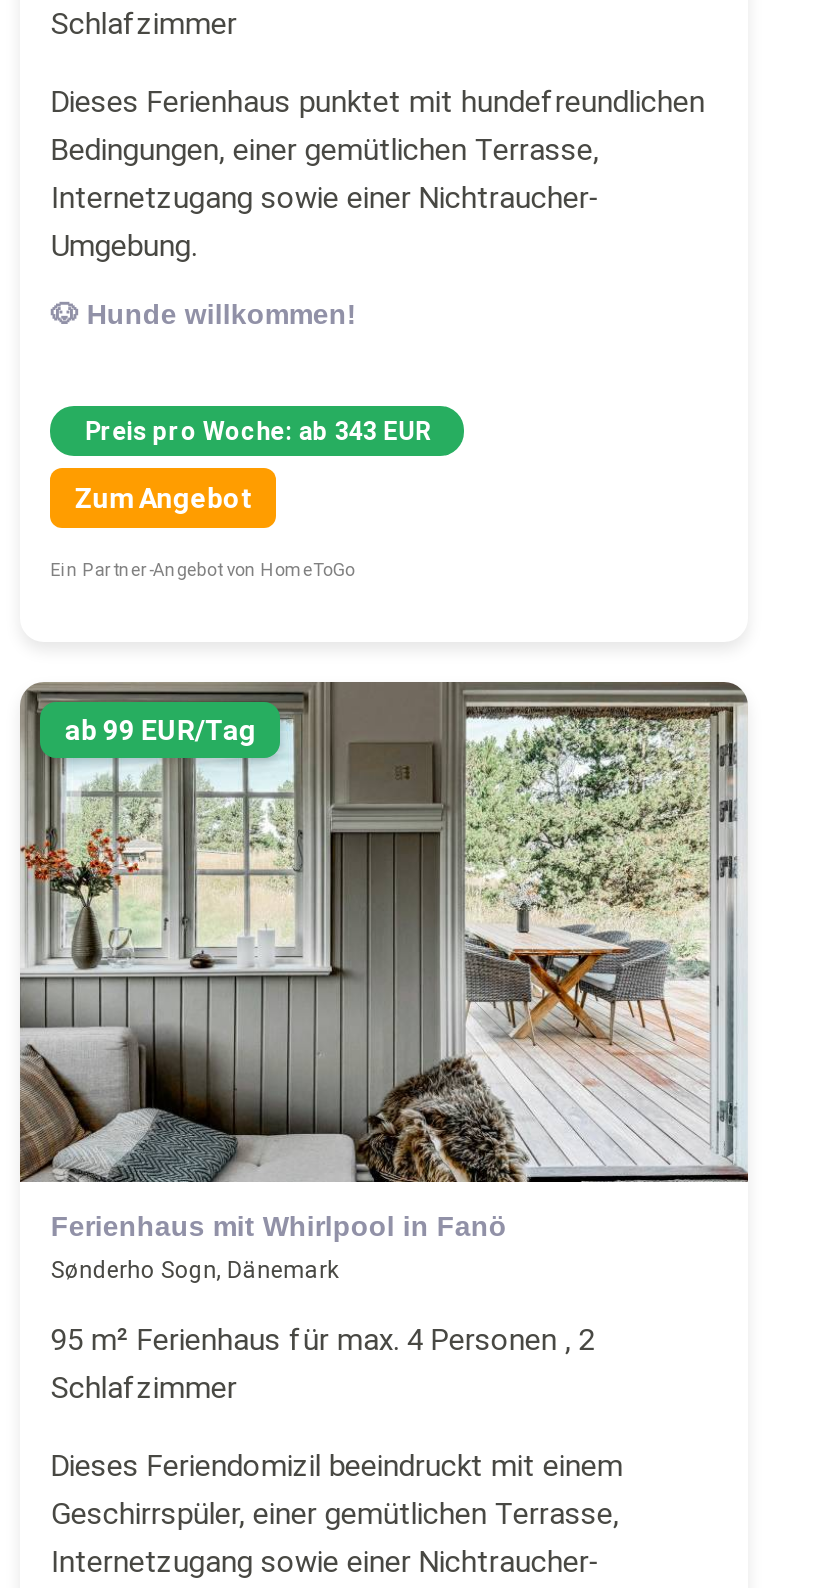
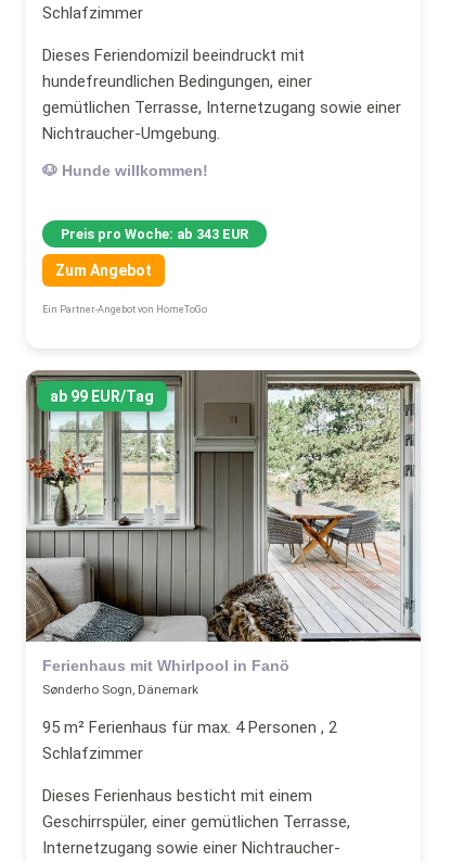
[51,84,705,264] Dieses Ferienhaus punktet mit hundefreundlichen | Bedingungen, einer gemütlichen Terrasse, | Internetzugang sowie einer Nichtraucher- | Umgebung. -> [43,45,402,143] Dieses Feriendomizil beeindruckt mit | hundefreundlichen Bedingungen, einer | gemütlichen Terrasse, Internetzugang sowie einer | Nichtraucher-Umgebung.
[51,1448,623,1484] Dieses Feriendomizil beeindruckt mit einem -> [43,786,313,805] Dieses Ferienhaus besticht mit einem

